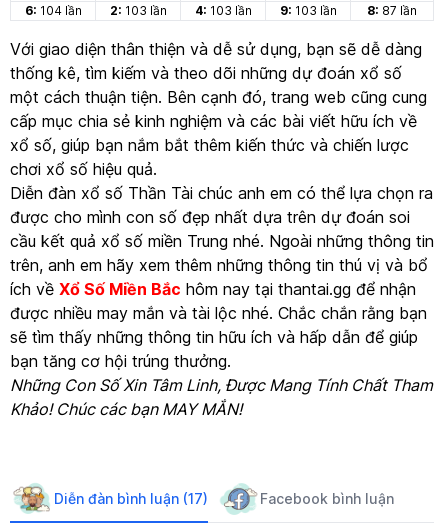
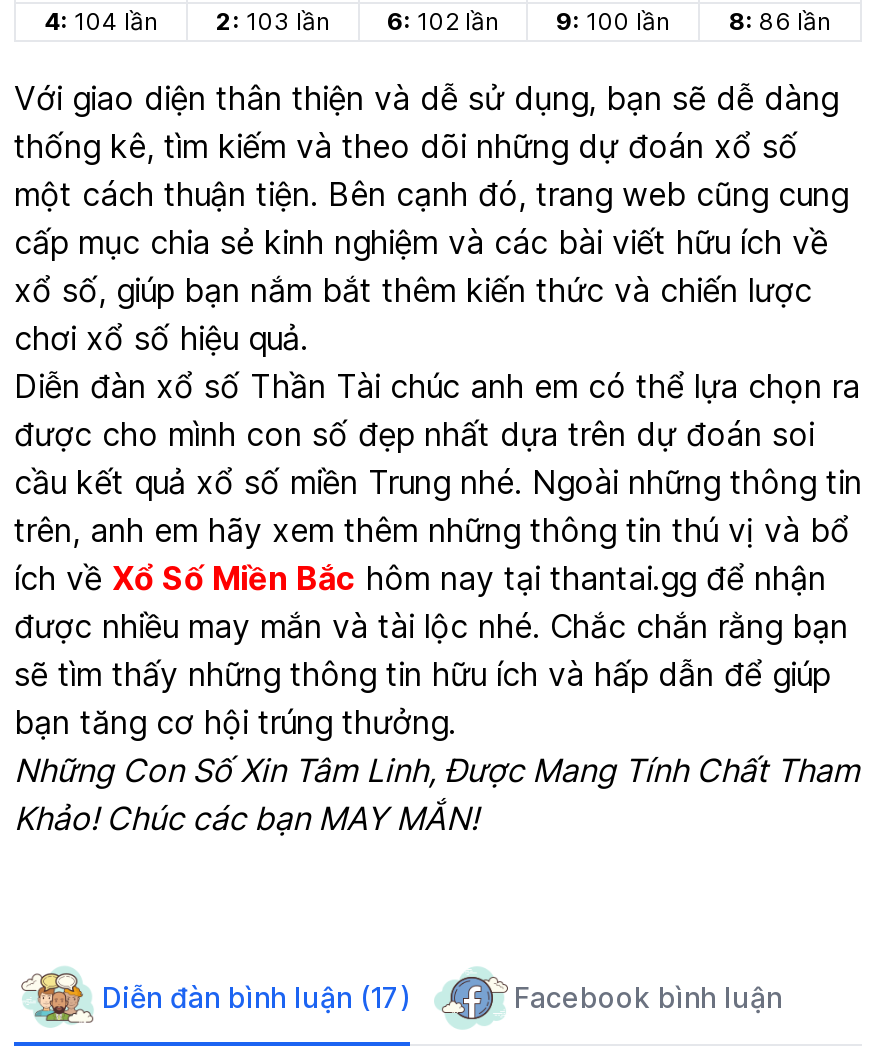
[24,2,81,17] 6: 104 lần -> [44,5,158,35] 4: 104 lần
[194,2,251,17] 4: 103 lần -> [387,5,499,35] 6: 102 lần
[279,2,336,17] 9: 103 lần -> [556,5,670,35] 9: 100 lần
[367,2,417,17] 8: 87 lần -> [729,5,831,35] 8: 86 lần

